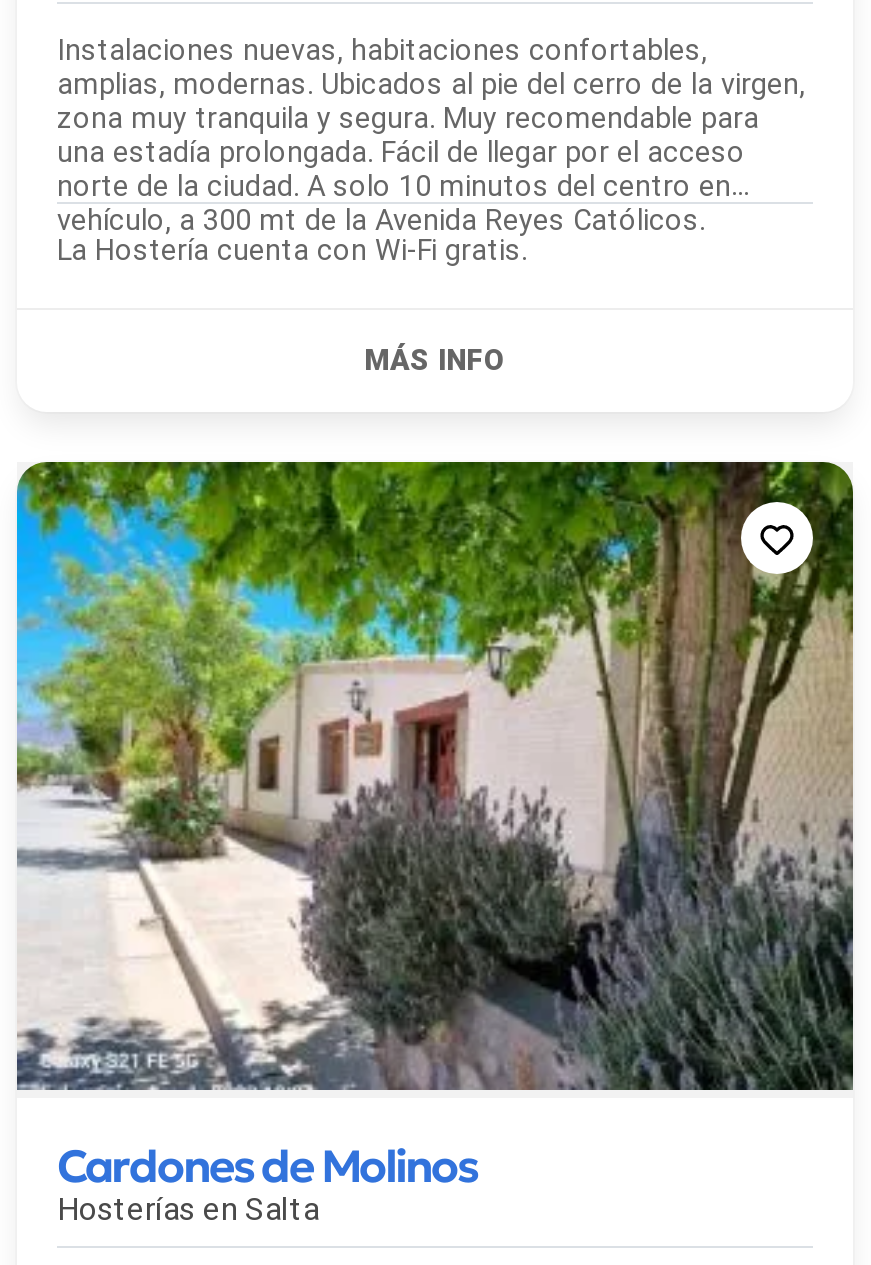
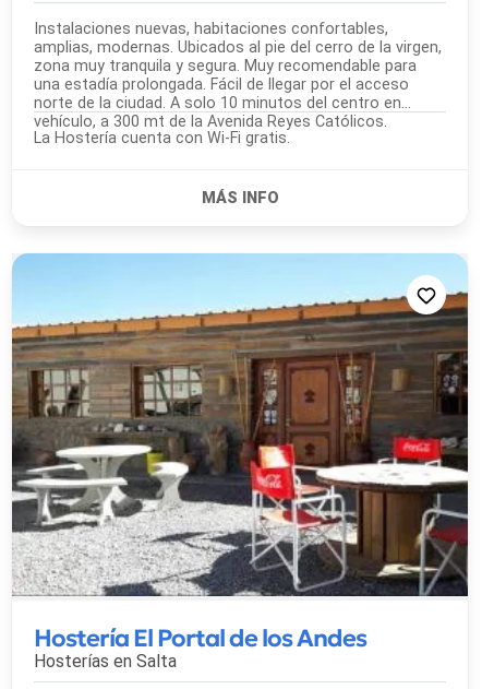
[15,460,855,1193] [image] | Cardones de Molinos -> [11,253,469,653] [image] | Hostería El Portal de los Andes

